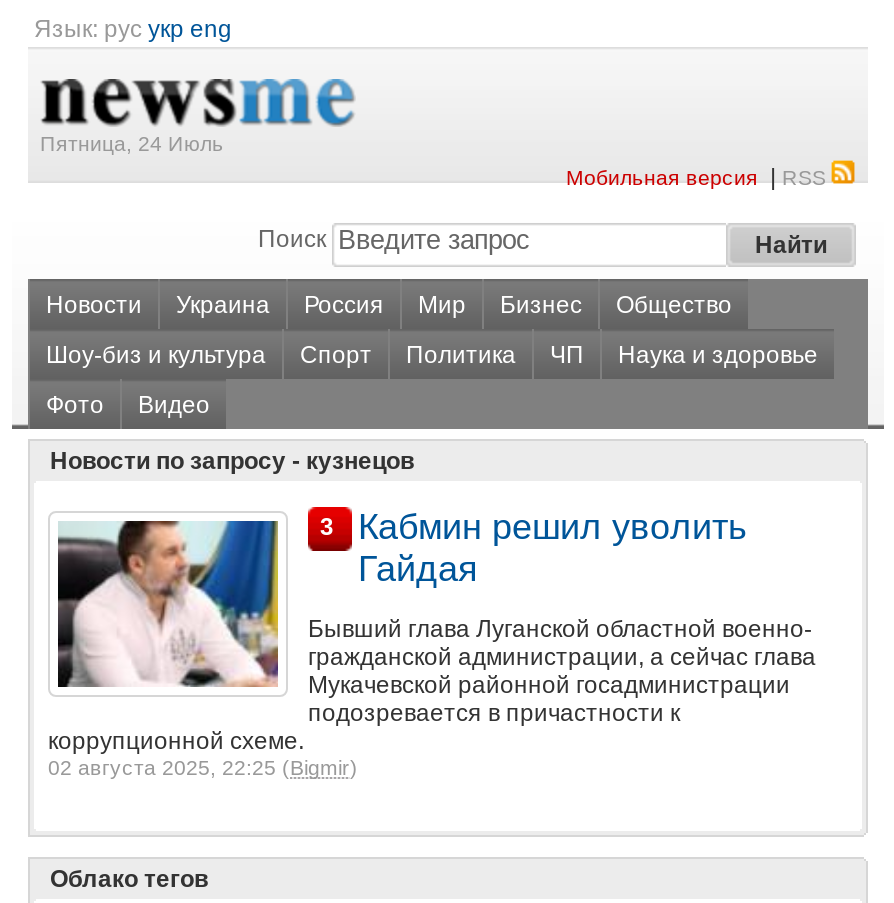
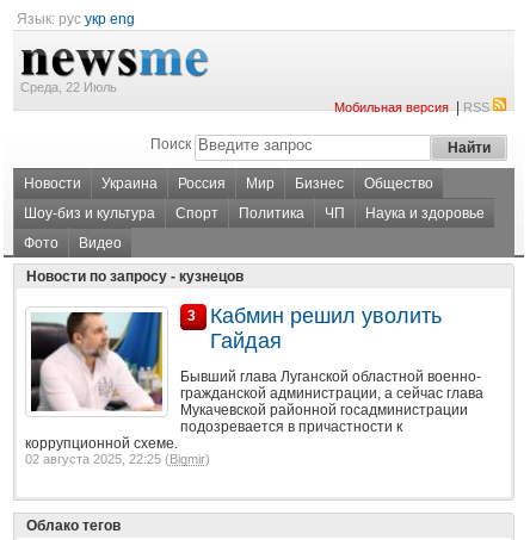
[40,131,224,155] Пятница, 24 Июль -> [20,80,117,94] Среда, 22 Июль

